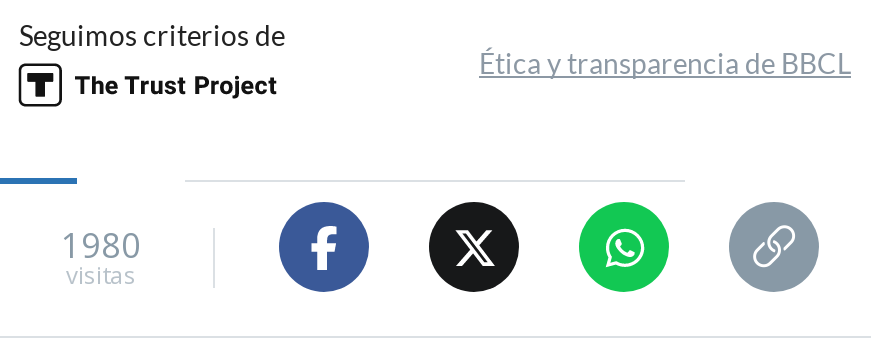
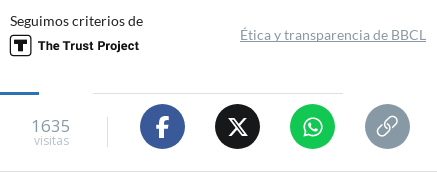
[61,222,141,268] 1980 -> [31,114,71,137] 1635

